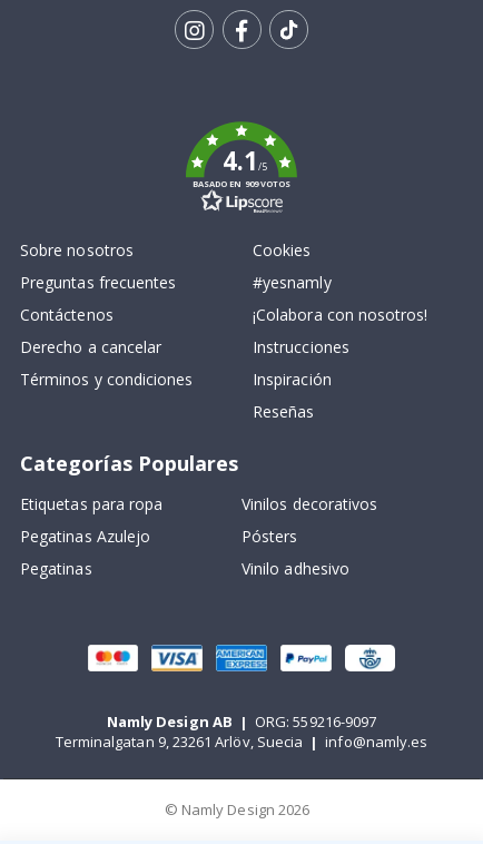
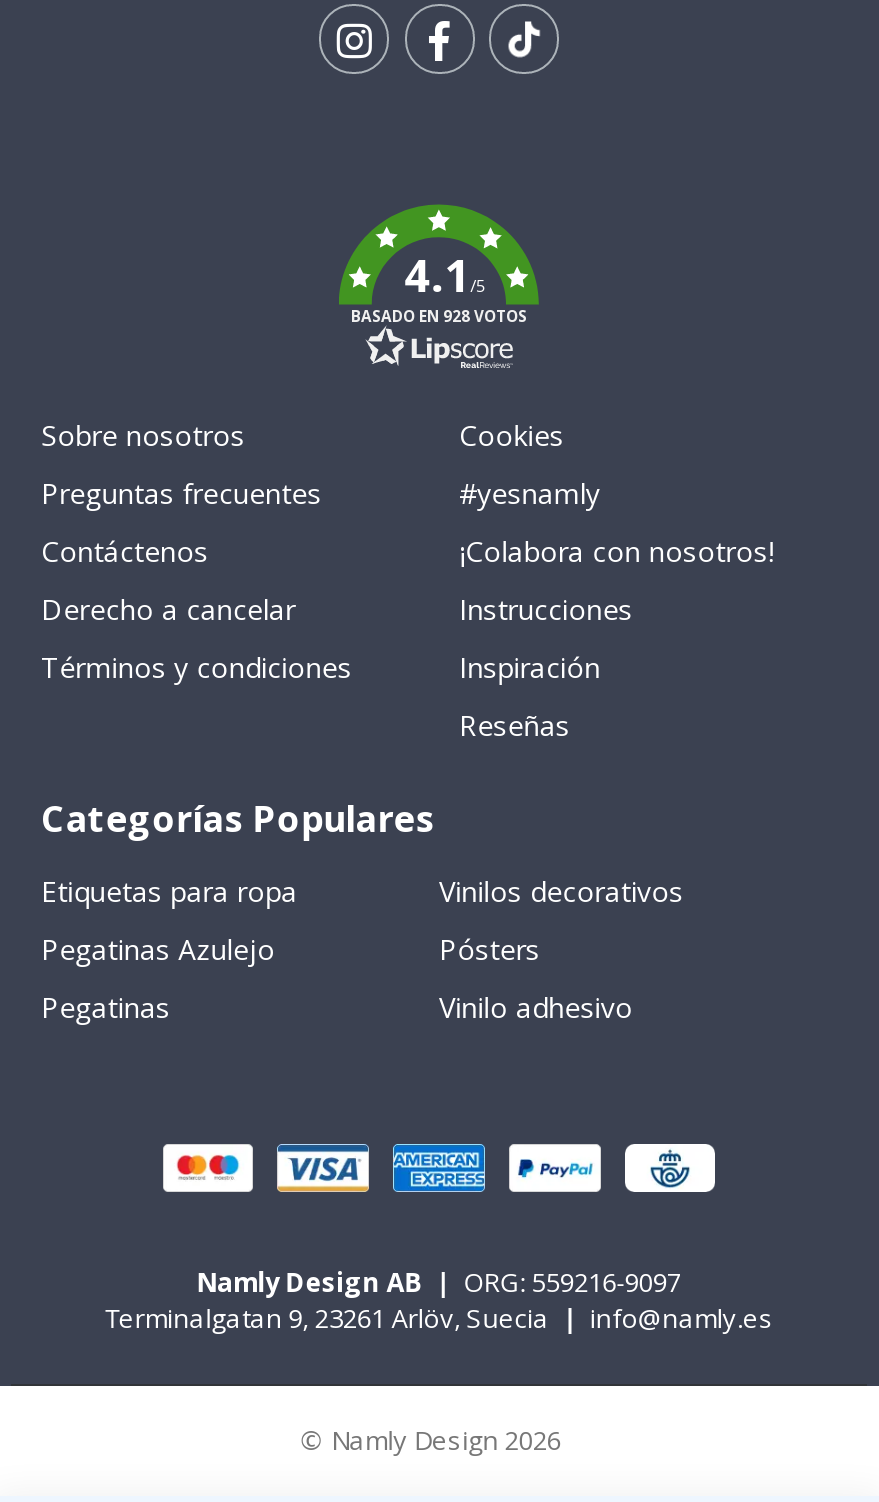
[193,178,290,190] BASADO EN 909 VOTOS -> [351,307,527,327] BASADO EN 928 VOTOS

